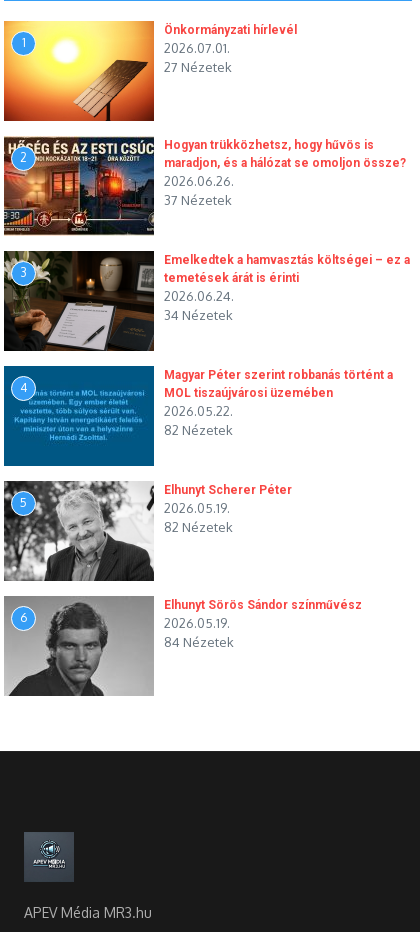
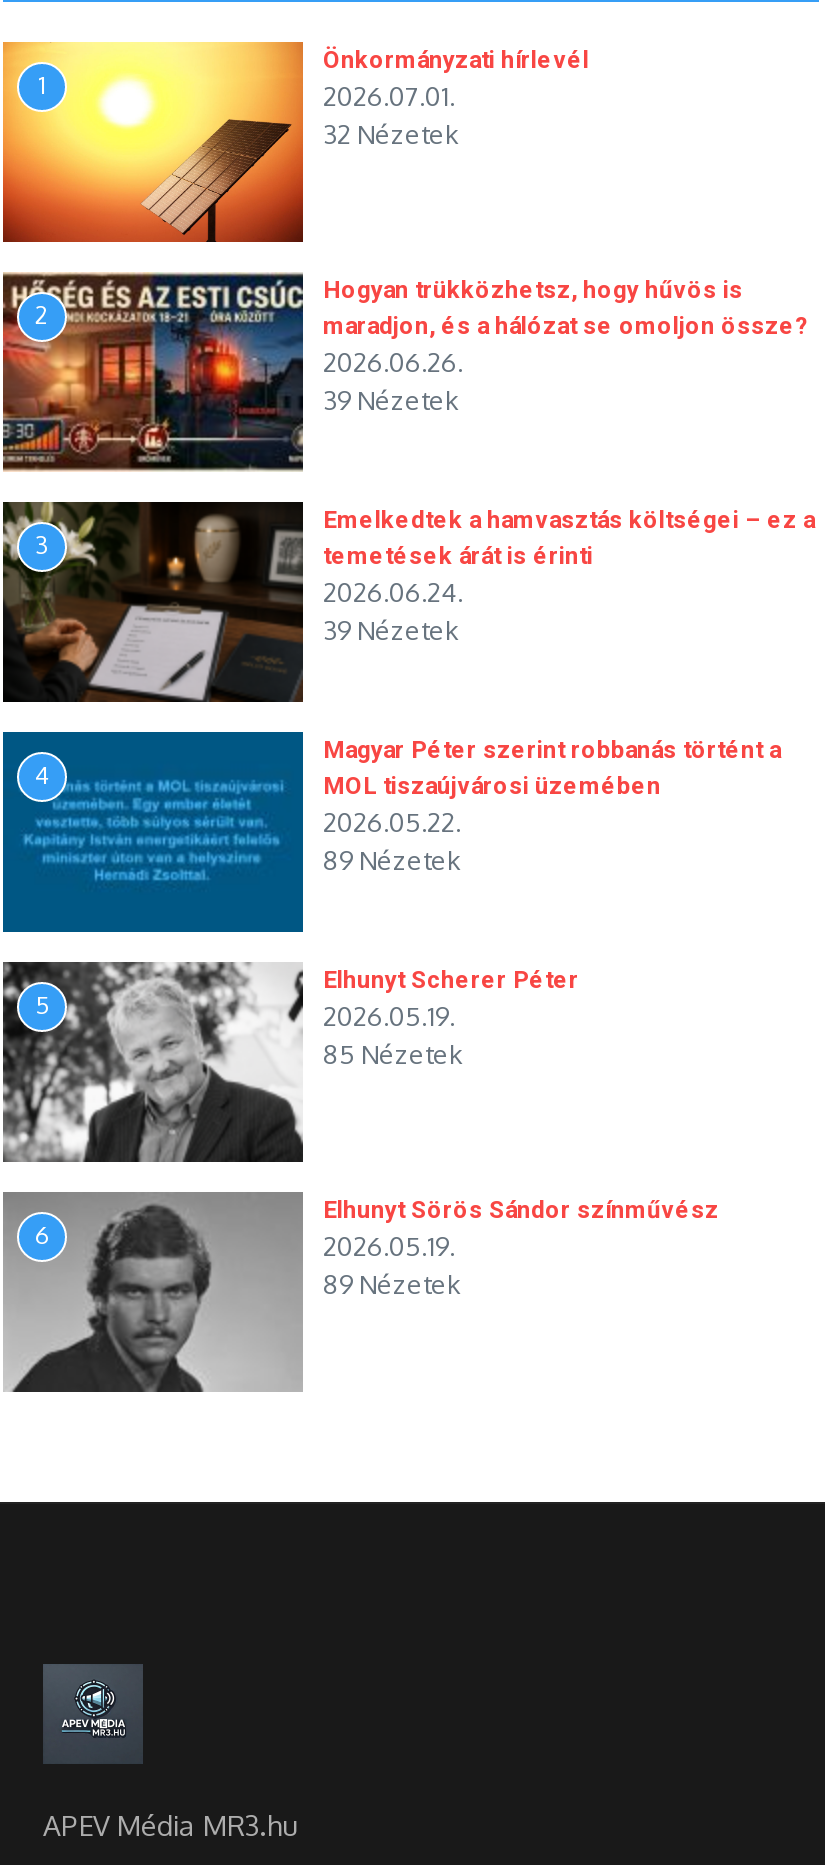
[164,59,232,75] 27 Nézetek -> [323,118,459,150] 32 Nézetek
[164,192,232,208] 37 Nézetek -> [323,384,459,416] 39 Nézetek
[164,307,233,323] 34 Nézetek -> [323,614,459,646] 39 Nézetek
[164,422,233,438] 82 Nézetek -> [323,844,461,876] 89 Nézetek
[164,519,233,535] 82 Nézetek -> [323,1038,463,1070] 85 Nézetek
[164,634,234,650] 84 Nézetek -> [323,1268,461,1300] 89 Nézetek

